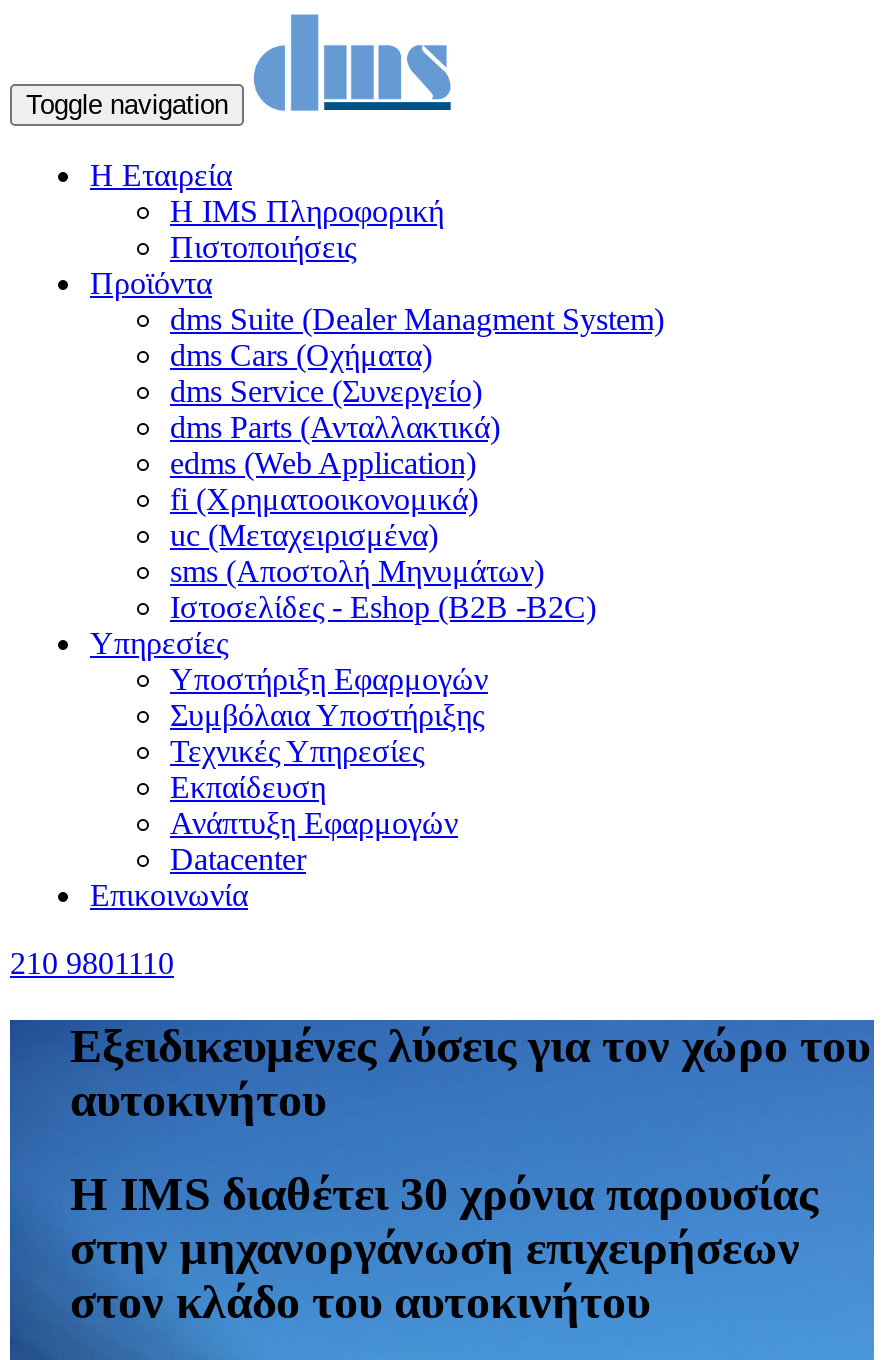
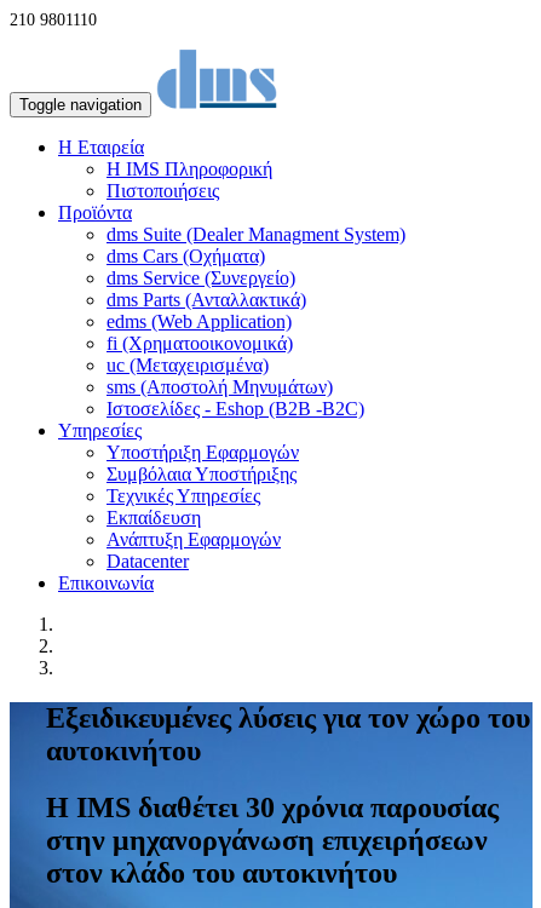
none -> [10,11,97,29] 210 9801110
[10,945,174,979] 210 9801110 -> none

